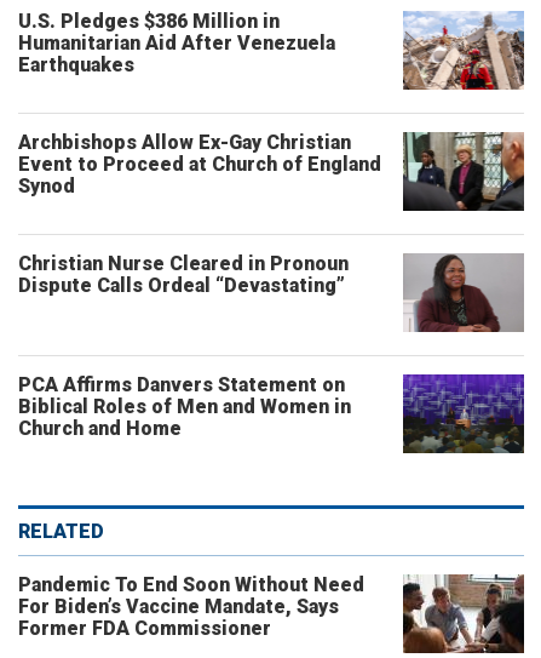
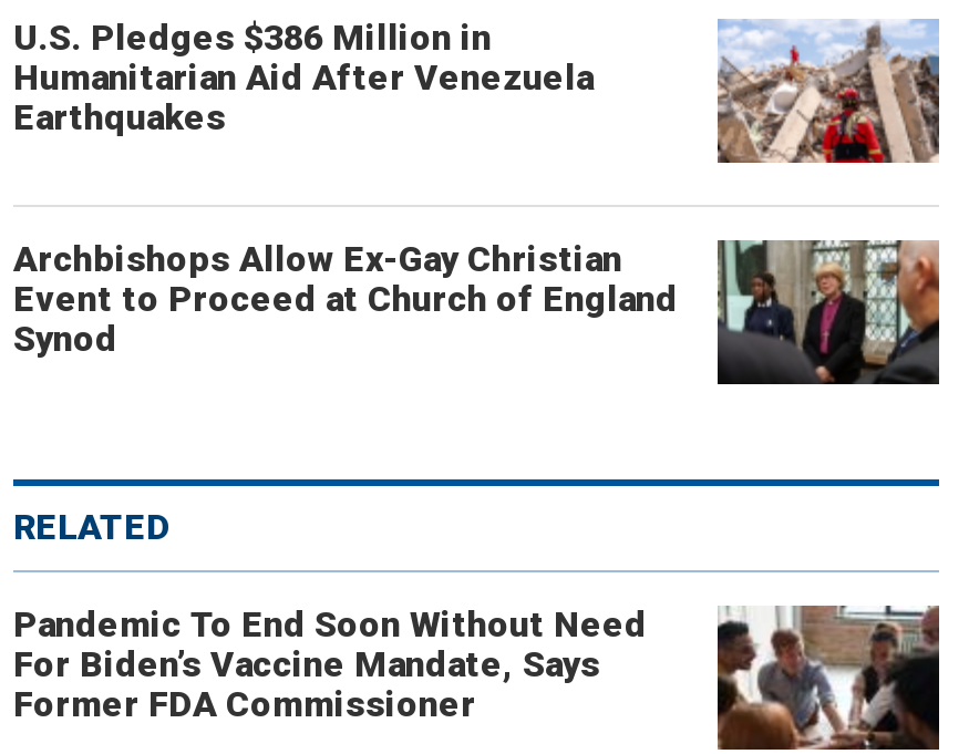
[18,252,349,297] Christian Nurse Cleared in Pronoun | Dispute Calls Ordeal “Devastating” -> none
[403,253,524,332] [image] -> none
[18,373,351,440] PCA Affirms Danvers Statement on | Biblical Roles of Men and Women in | Church and Home -> none
[402,373,525,454] [image] -> none

